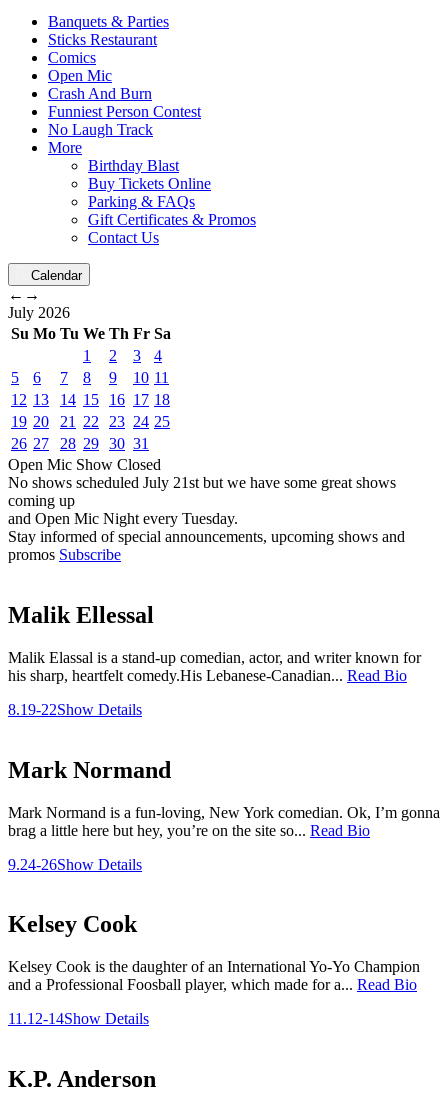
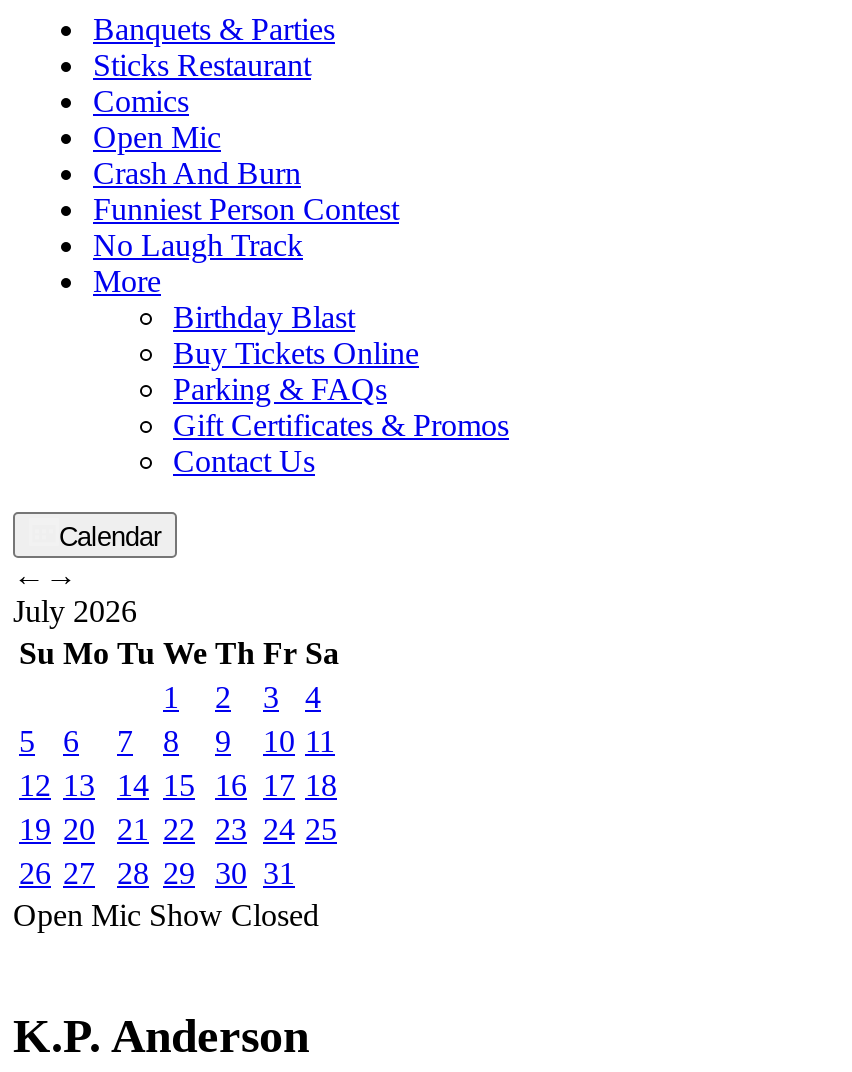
[8,474,440,1027] No shows scheduled July 21st but we have some great shows | coming up | and Open Mic Night every Tuesday. | Stay informed of special announcements, upcoming shows and | promos Subscribe | Malik Ellessal | Malik Elassal is a stand-up comedian, actor, and writer known for | his sharp, heartfelt comedy.His Lebanese-Canadian... Read Bio | 8.19-22Show Details | Mark Normand | Mark Normand is a fun-loving, New York comedian. Ok, I’m gonna | brag a little here but hey, you’re on the site so... Read Bio | 9.24-26Show Details | Kelsey Cook | Kelsey Cook is the daughter of an International Yo-Yo Champion | and a Professional Foosball player, which made for a... Read Bio | 11.12-14Show Details -> none

